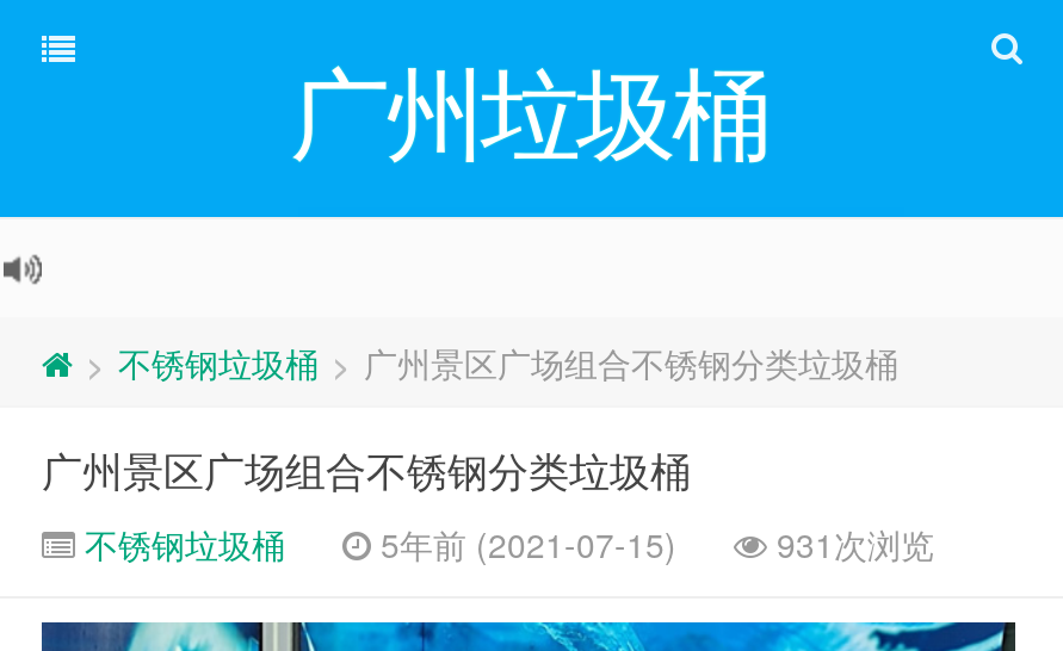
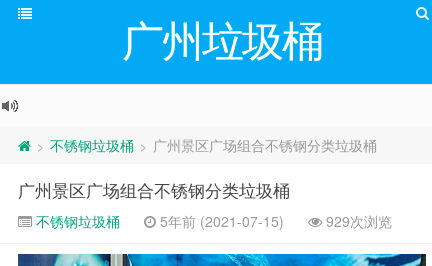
[75,520,934,568] 不锈钢垃圾桶 5年前 (2021-07-15) 931次浏览 -> [32,211,392,231] 不锈钢垃圾桶 5年前 (2021-07-15) 929次浏览

